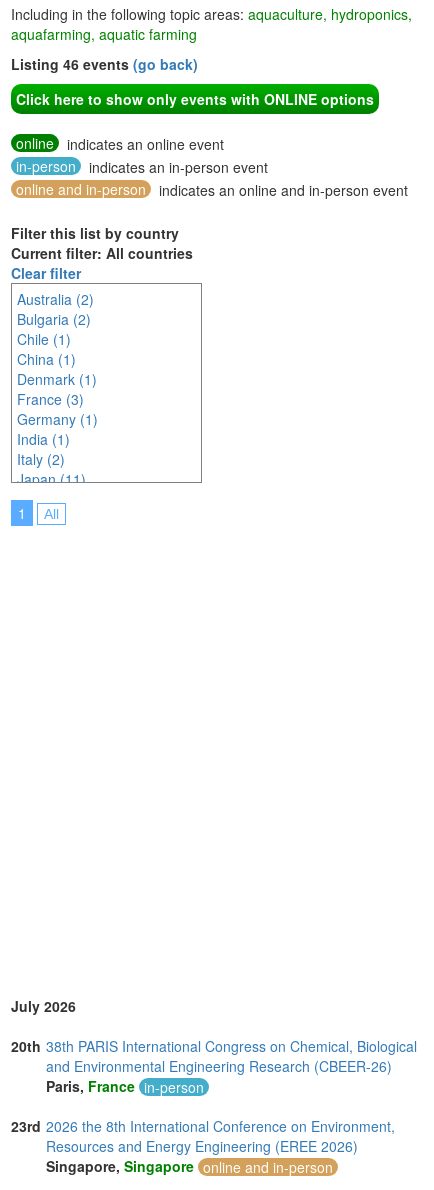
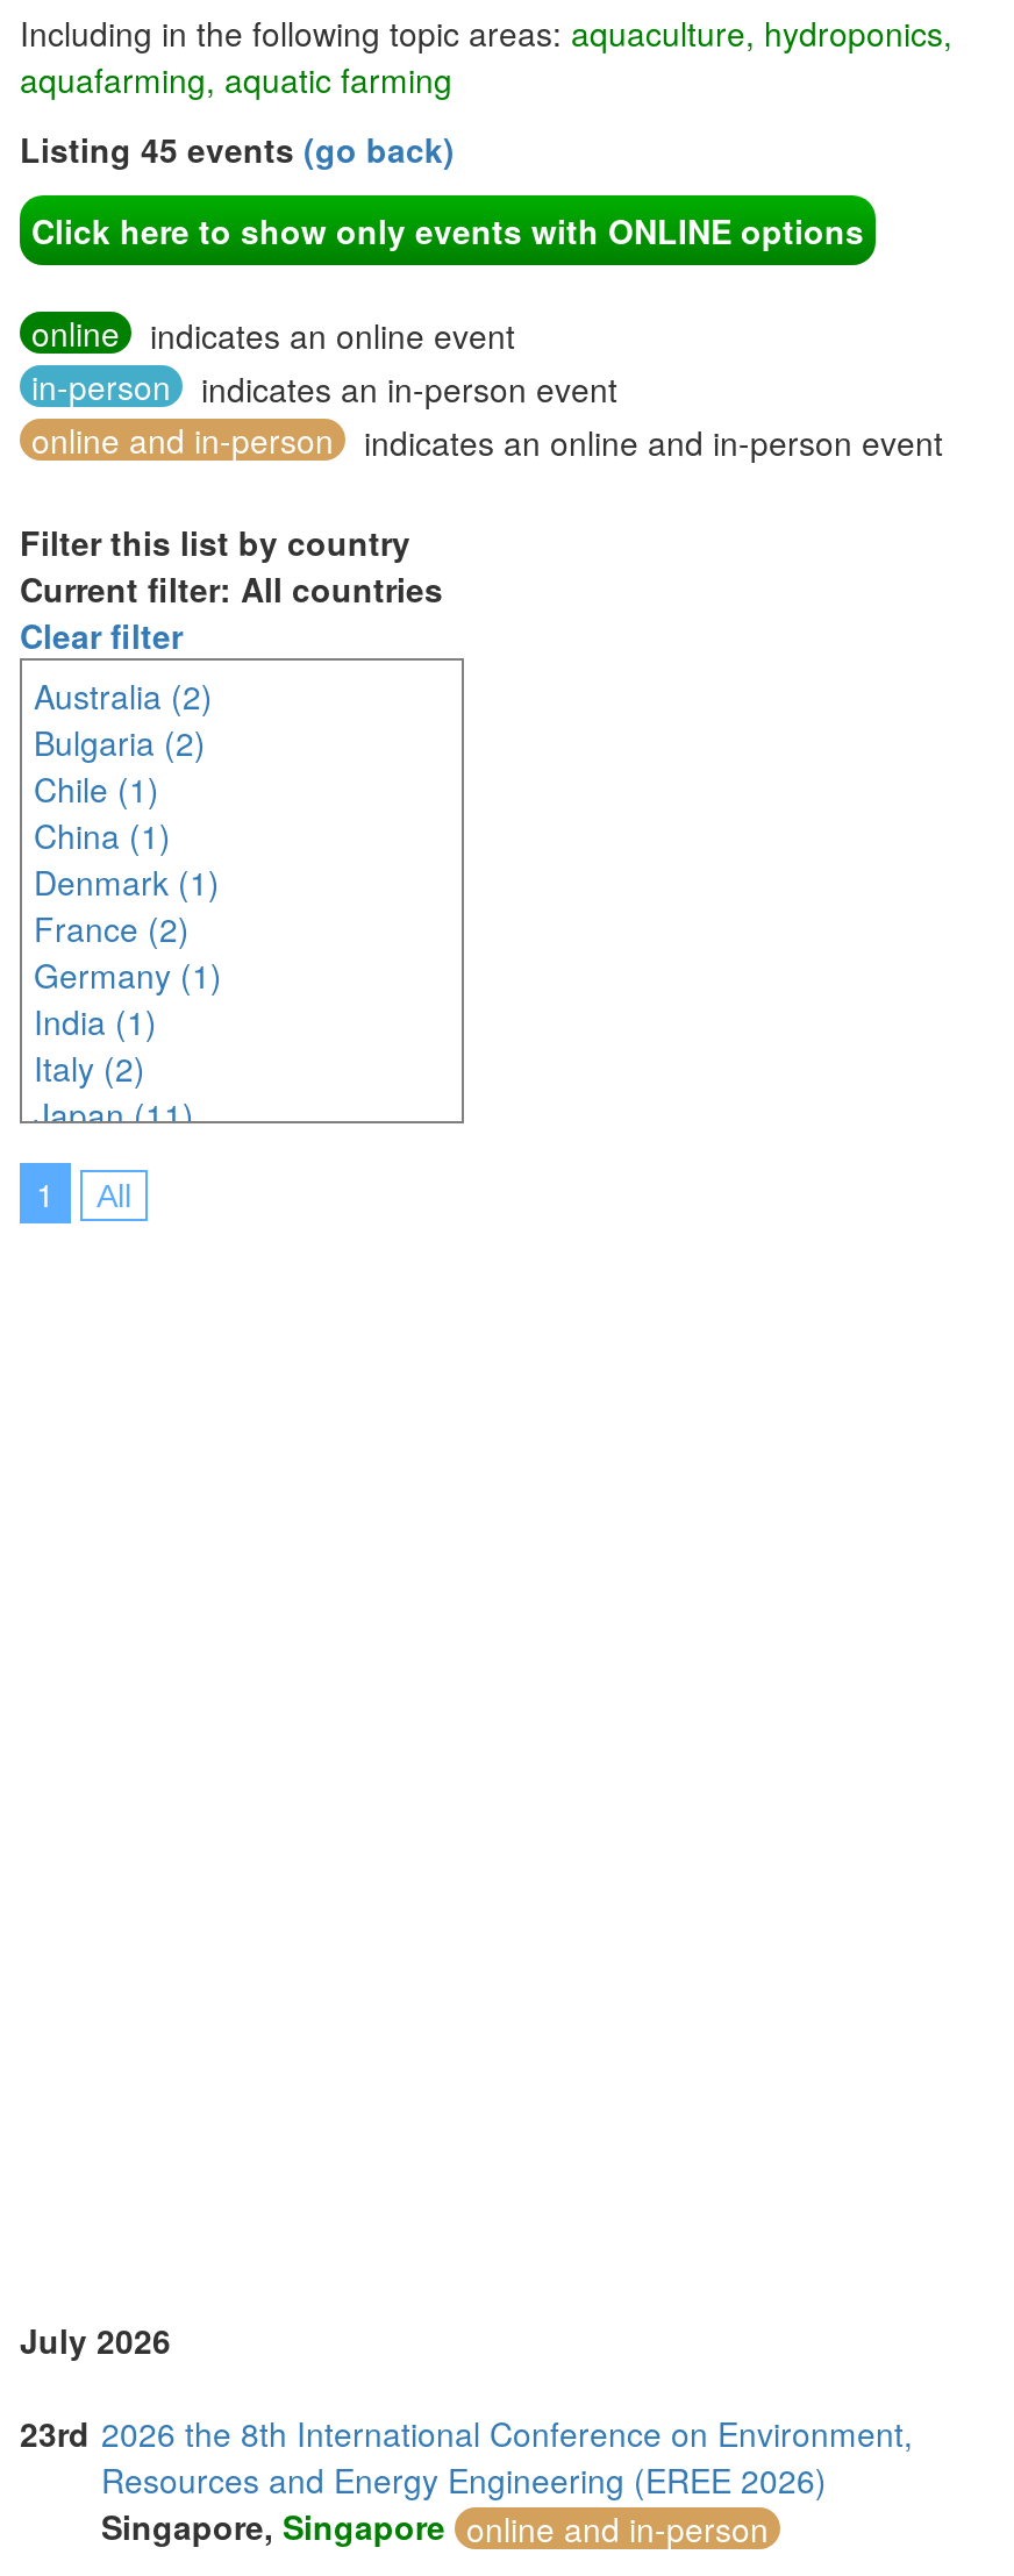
[11,54,198,74] Listing 46 events (go back) -> [20,126,455,172] Listing 45 events (go back)
[17,389,84,409] France (3) -> [34,905,190,951] France (2)
[11,1036,417,1097] 20th 38th PARIS International Congress on Chemical, Biological | and Environmental Engineering Research (CBEER-26) | Paris, France in-person -> none

